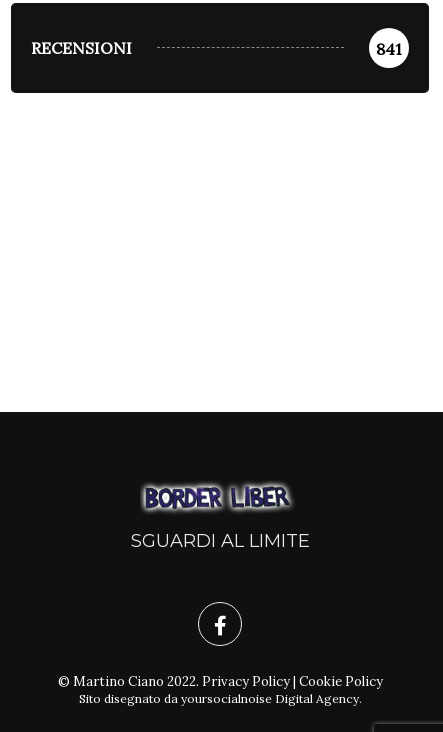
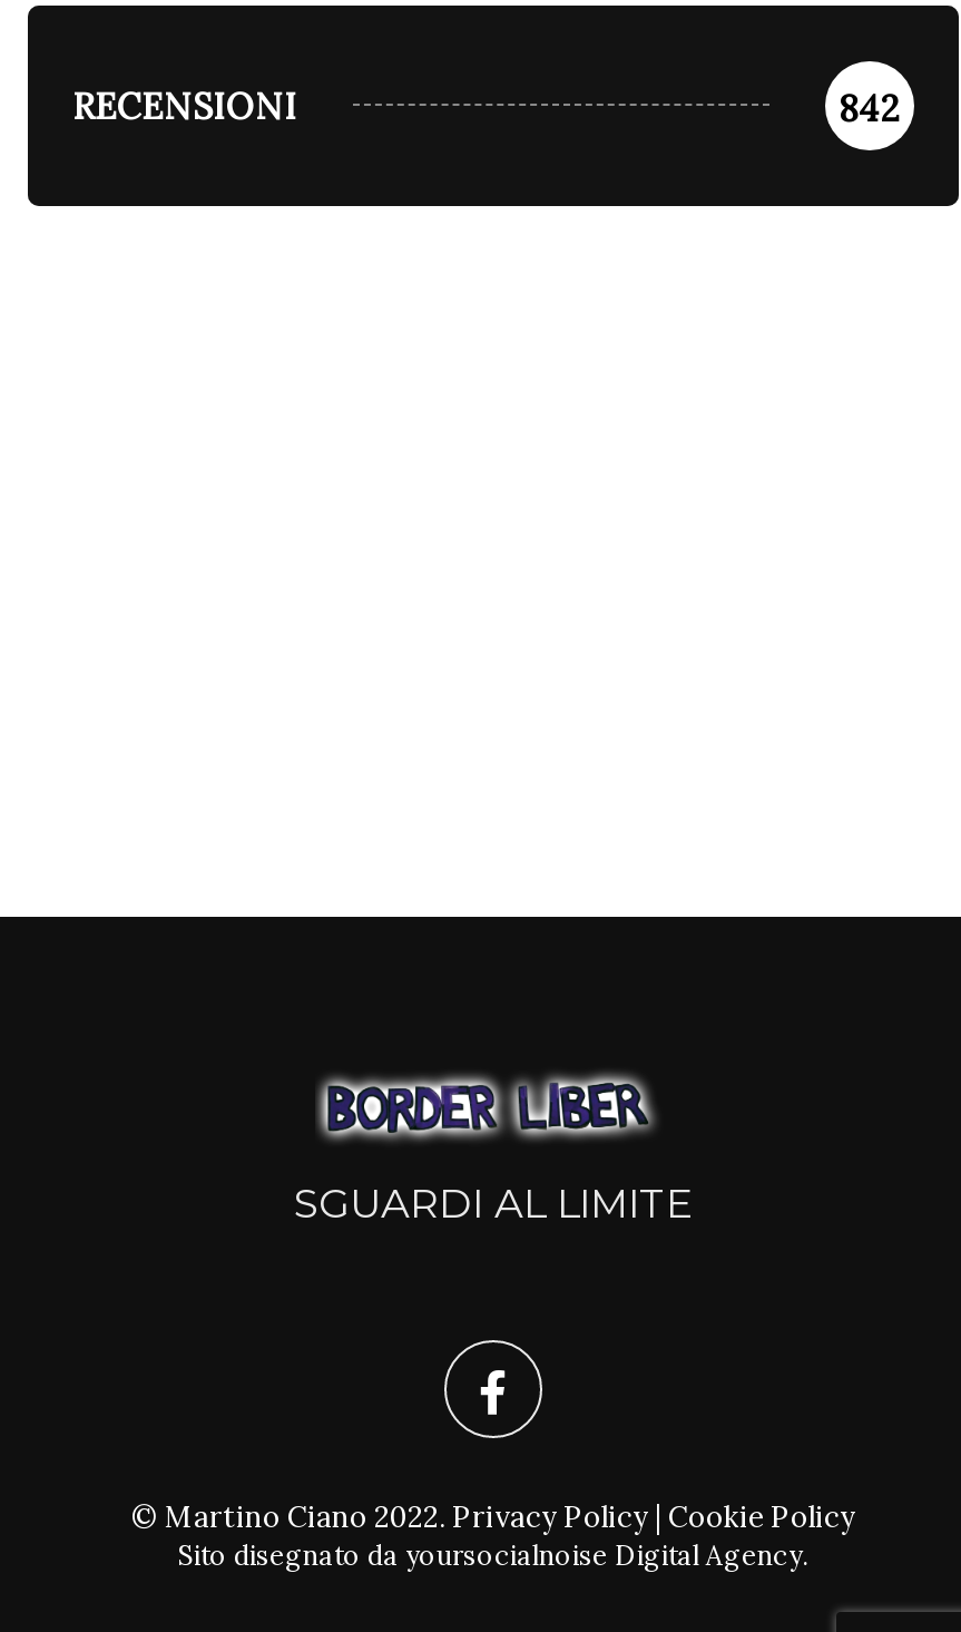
[376,38,402,58] 841 -> [839,86,901,130] 842

